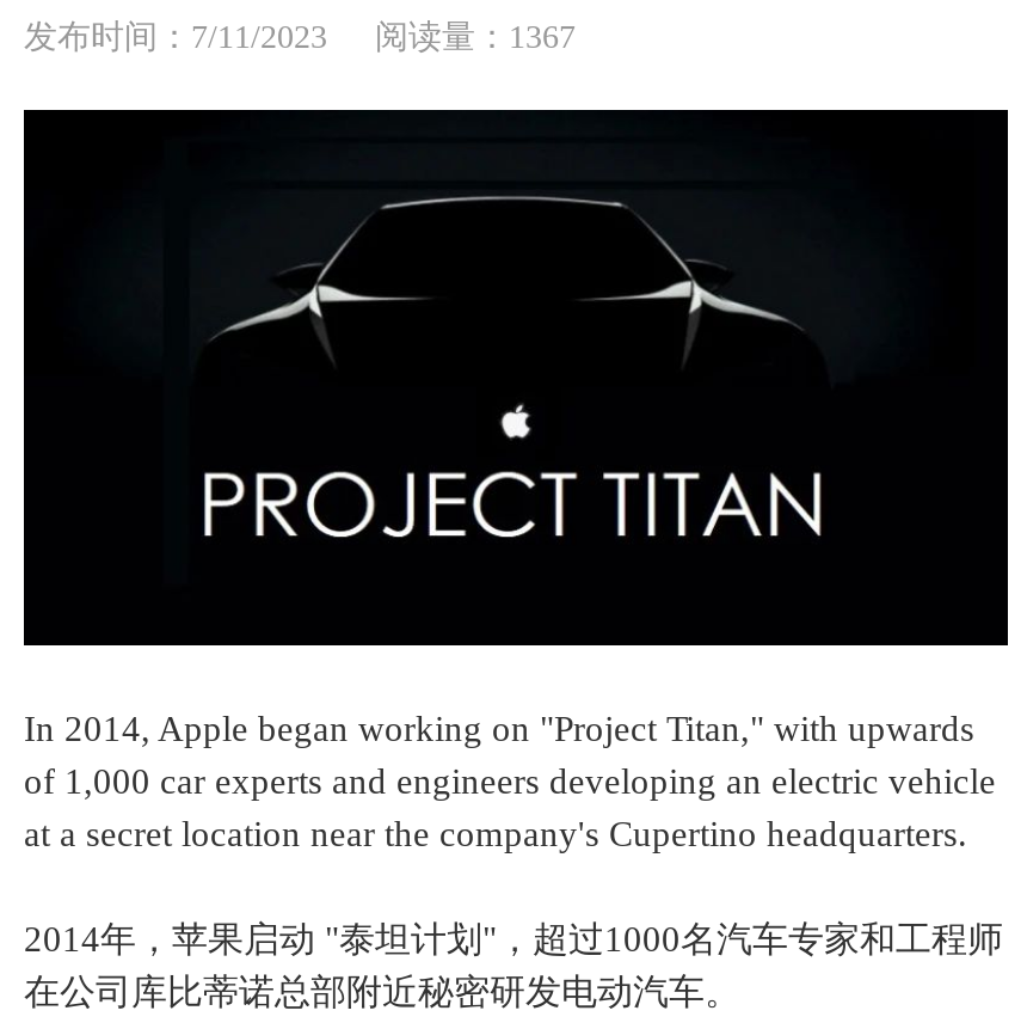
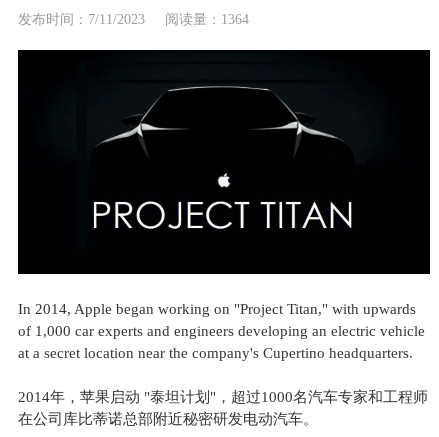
[24,19,576,55] 发布时间：7/11/2023 阅读量：1367 -> [18,12,249,27] 发布时间：7/11/2023 阅读量：1364

